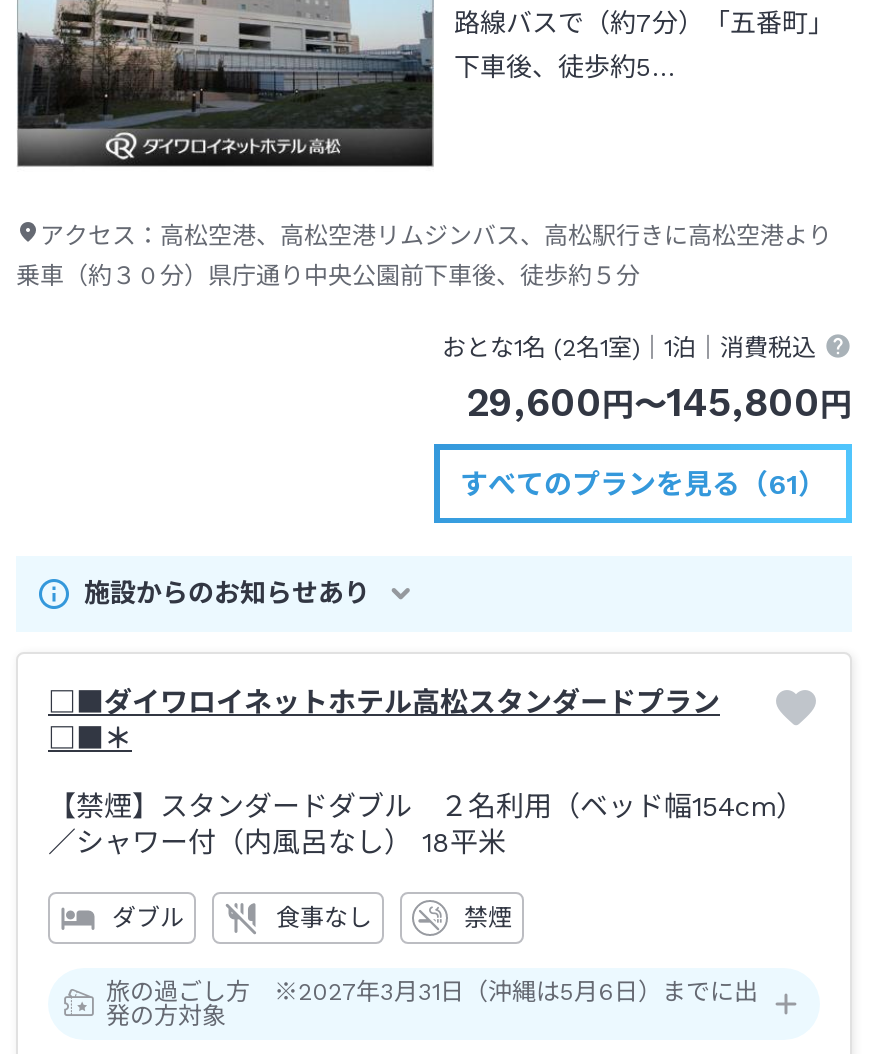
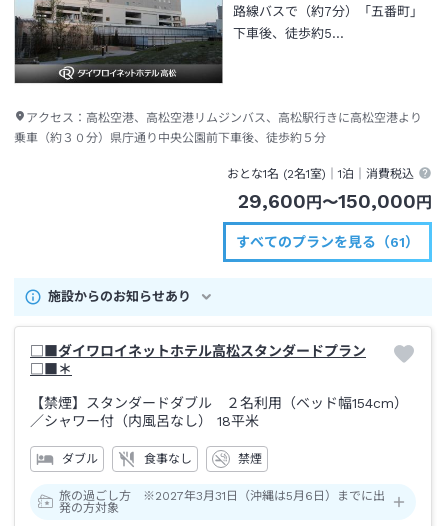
[466,377,852,425] 29,600円〜145,800円 -> [238,189,432,213] 29,600円〜150,000円

